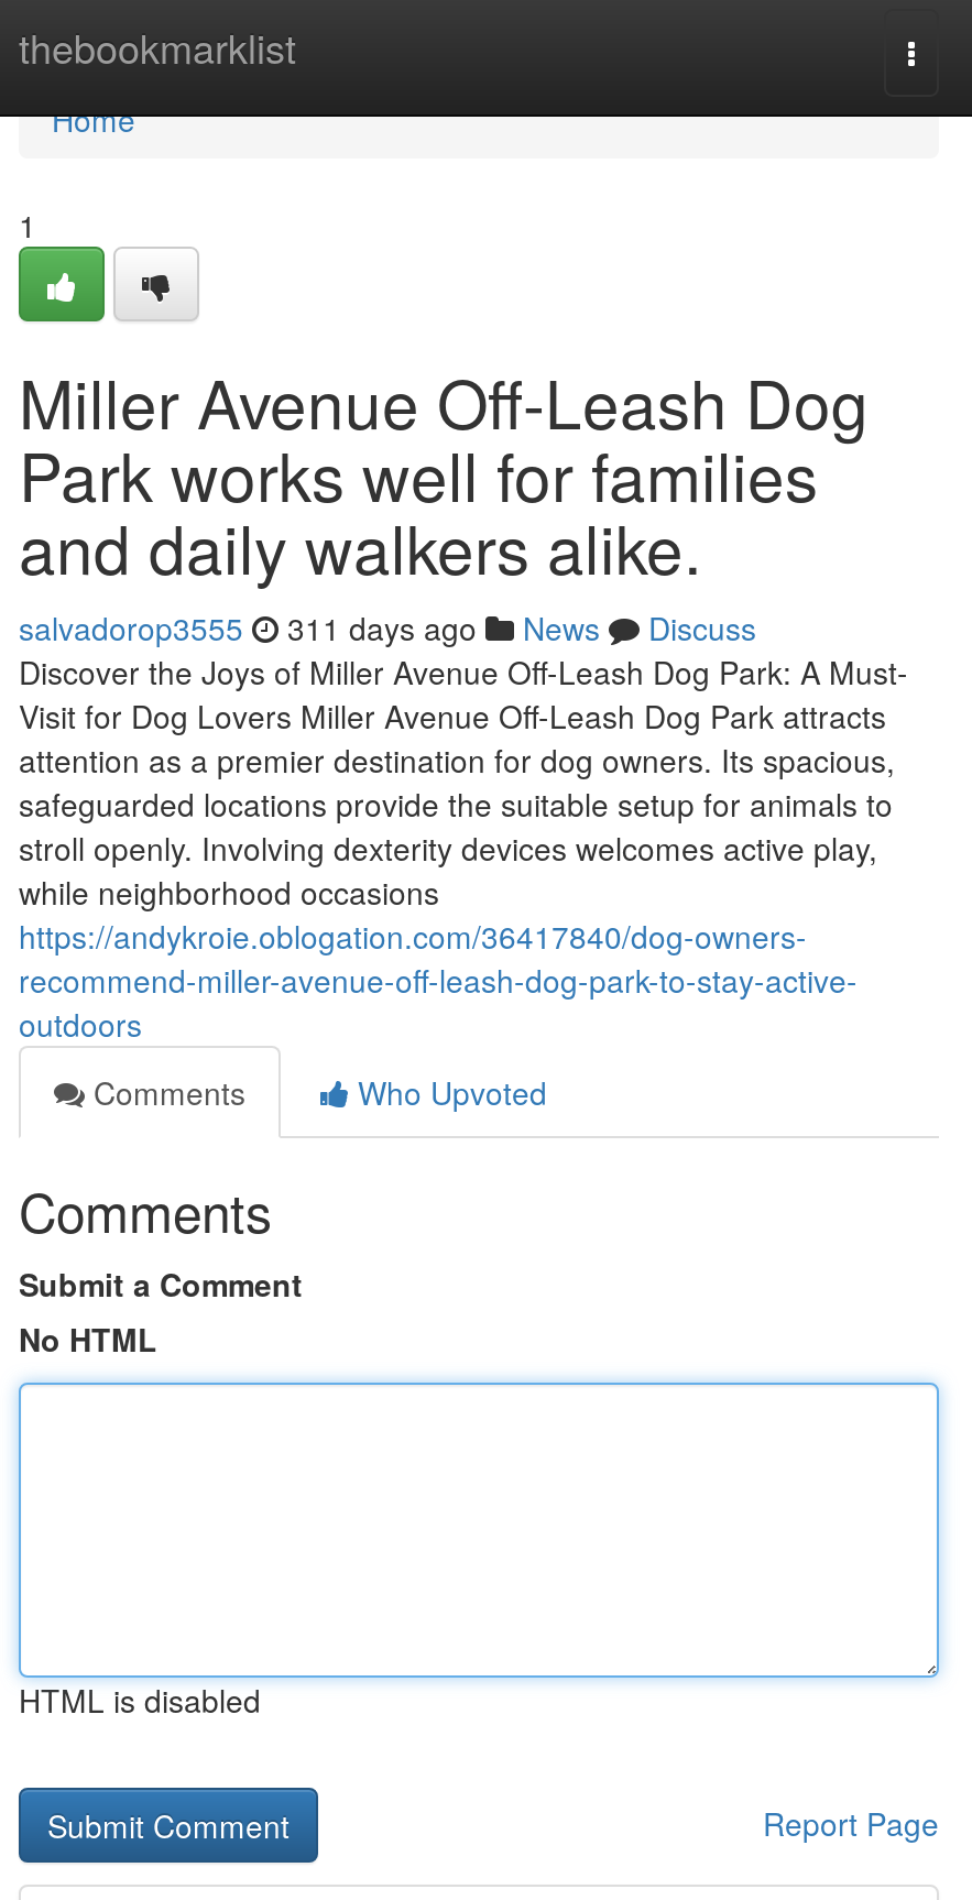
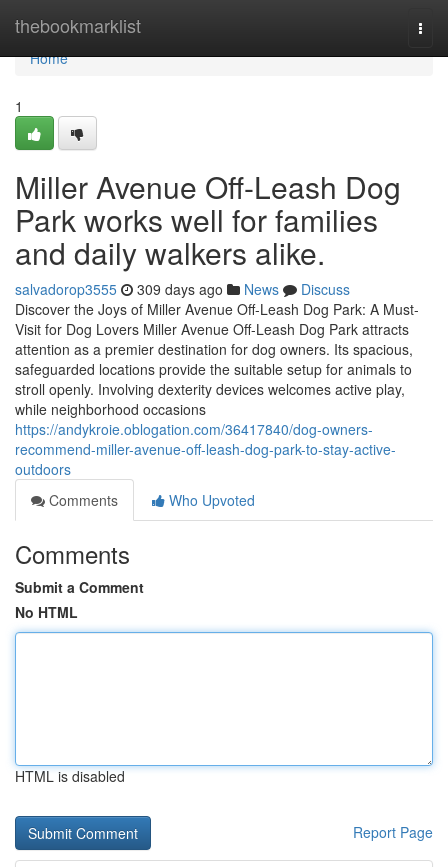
[19,605,756,649] salvadorop3555 311 days ago News Discuss -> [15,279,350,299] salvadorop3555 309 days ago News Discuss

